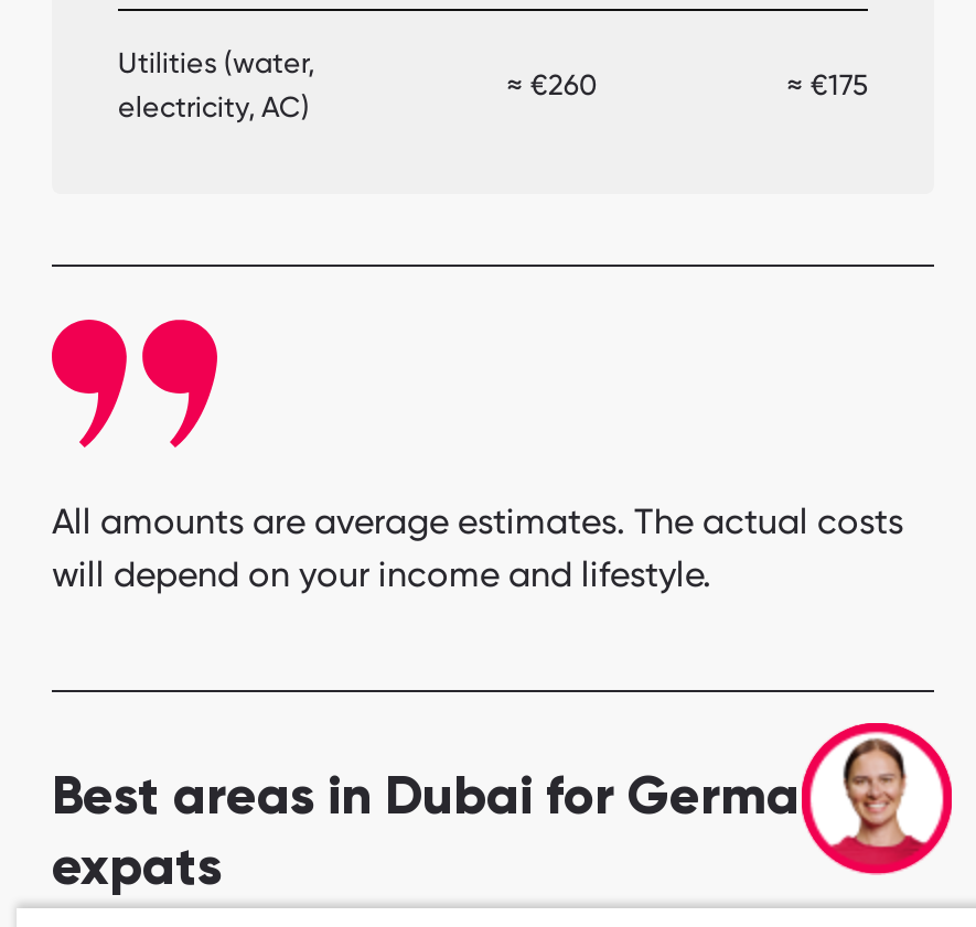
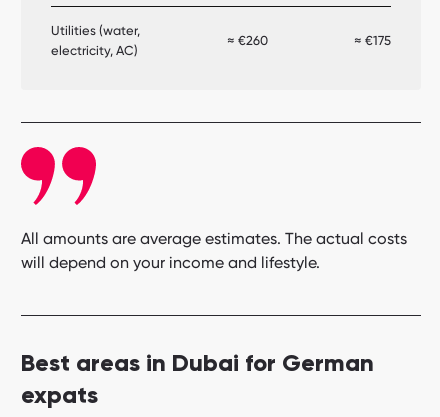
[804,721,954,877] [image] -> none

